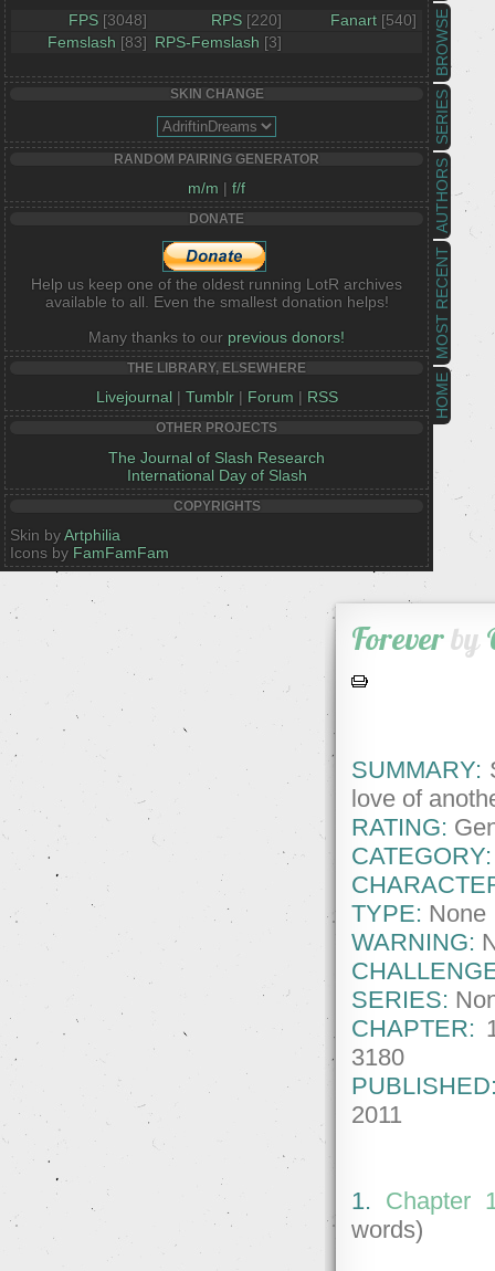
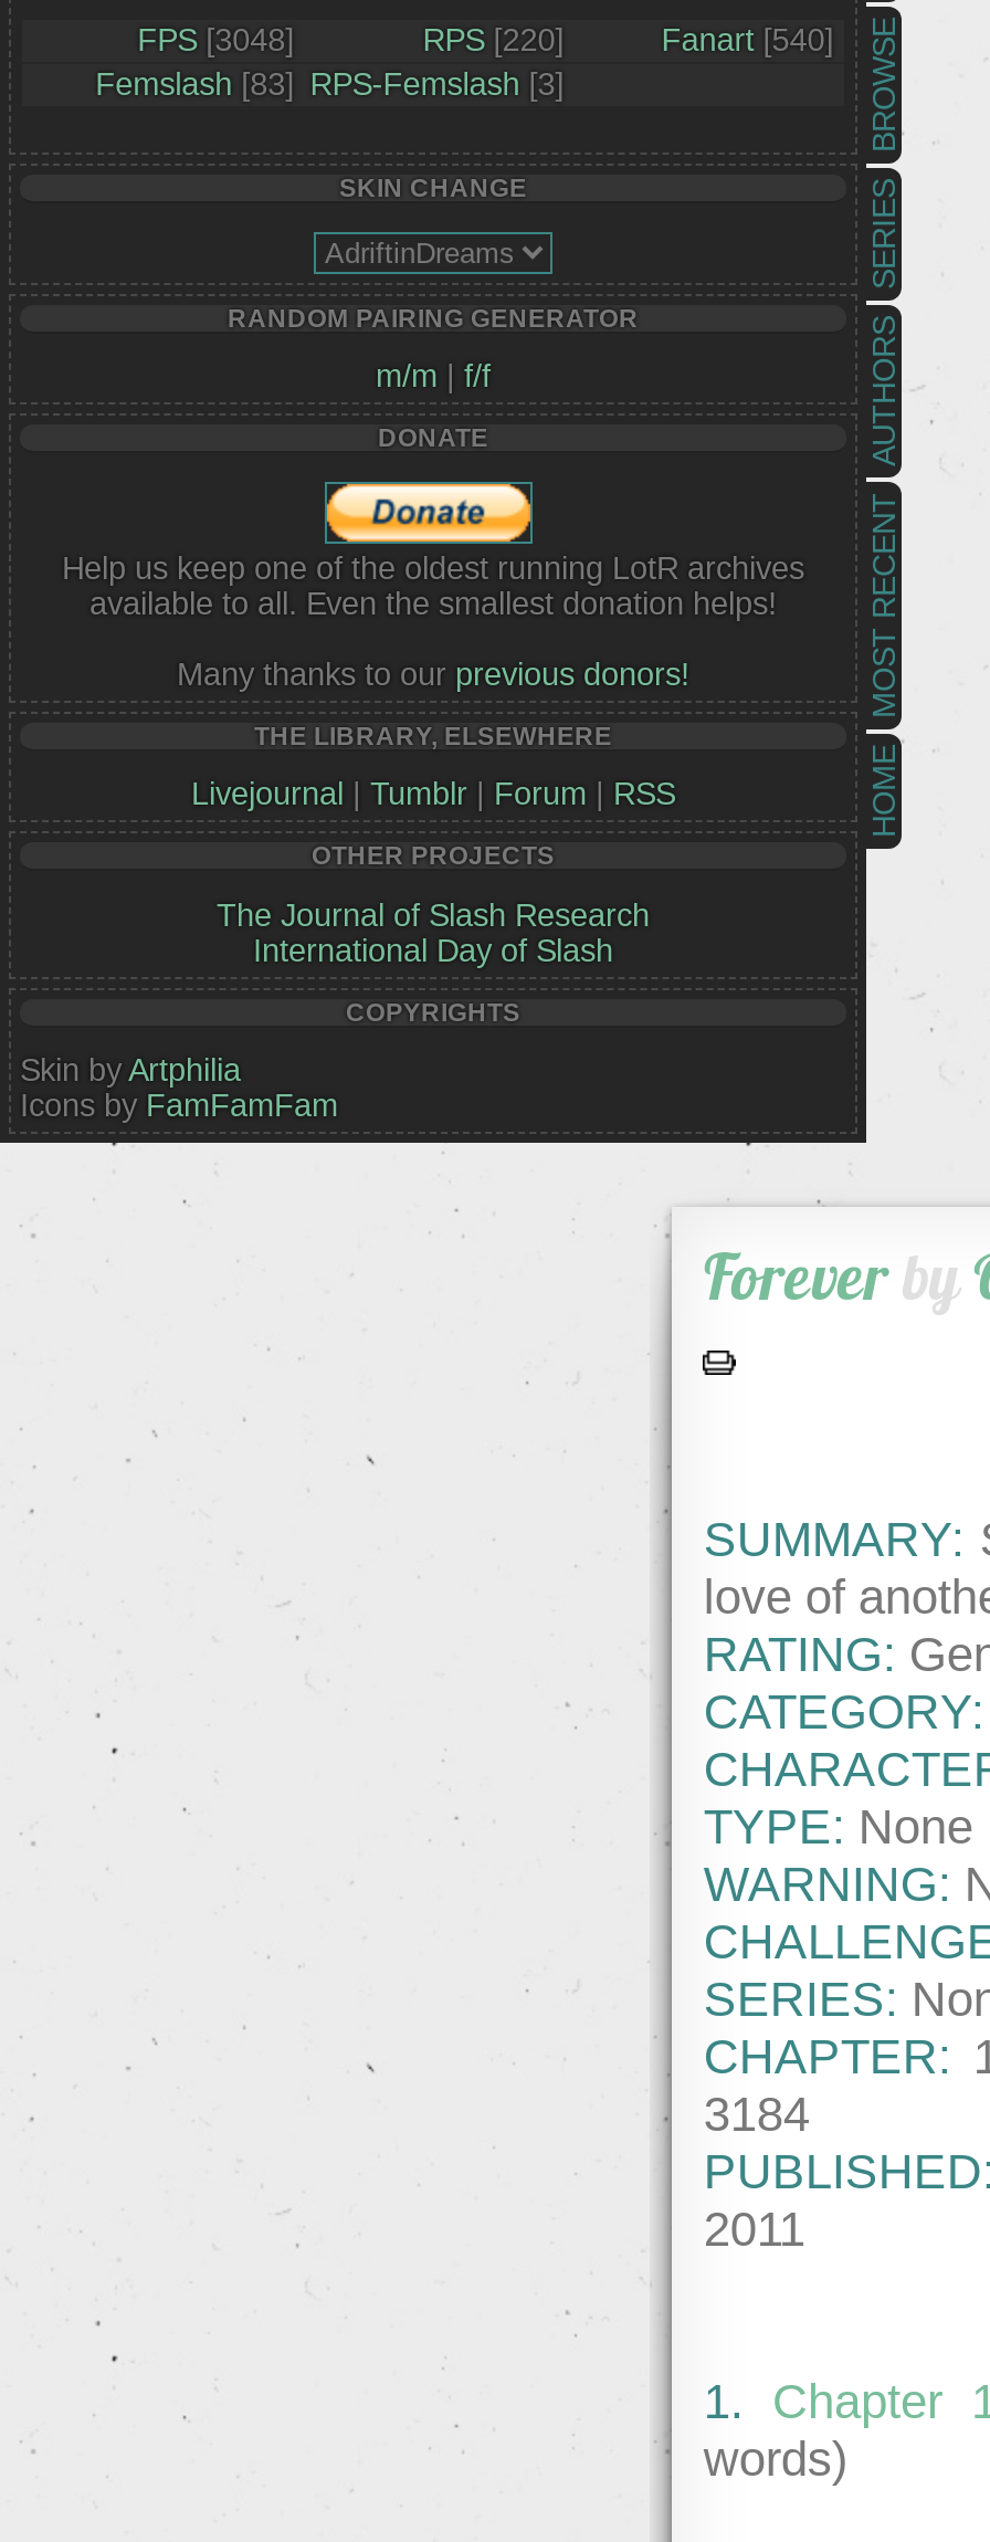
[352,1043,405,1071] 3180 -> [704,2086,810,2141] 3184

